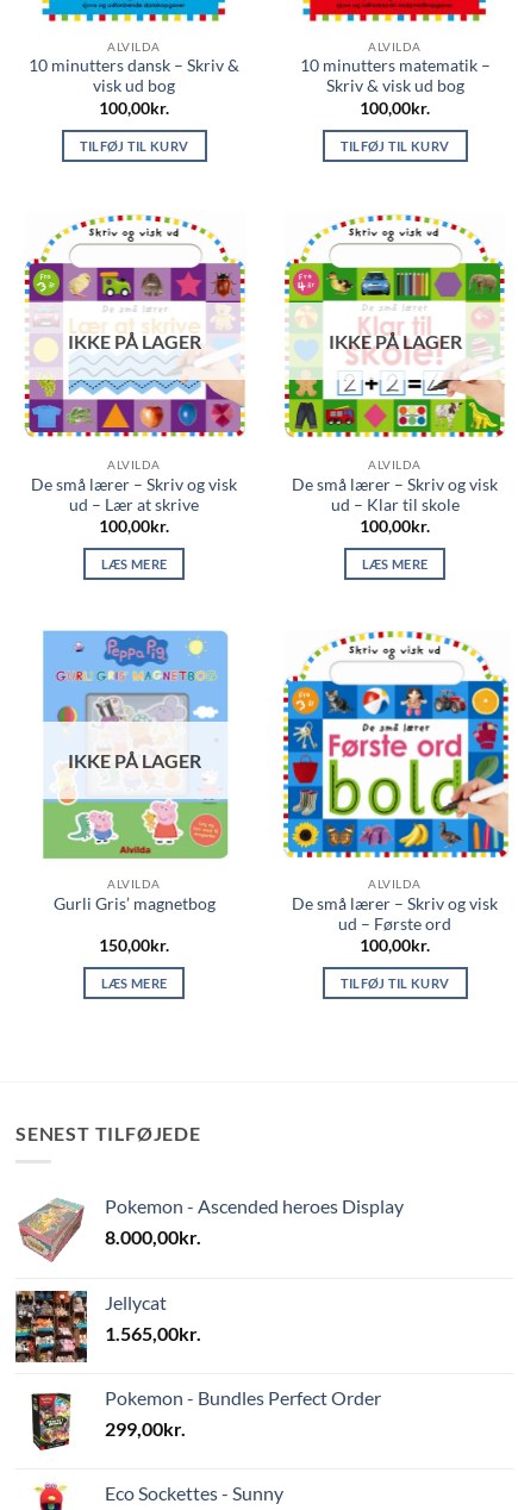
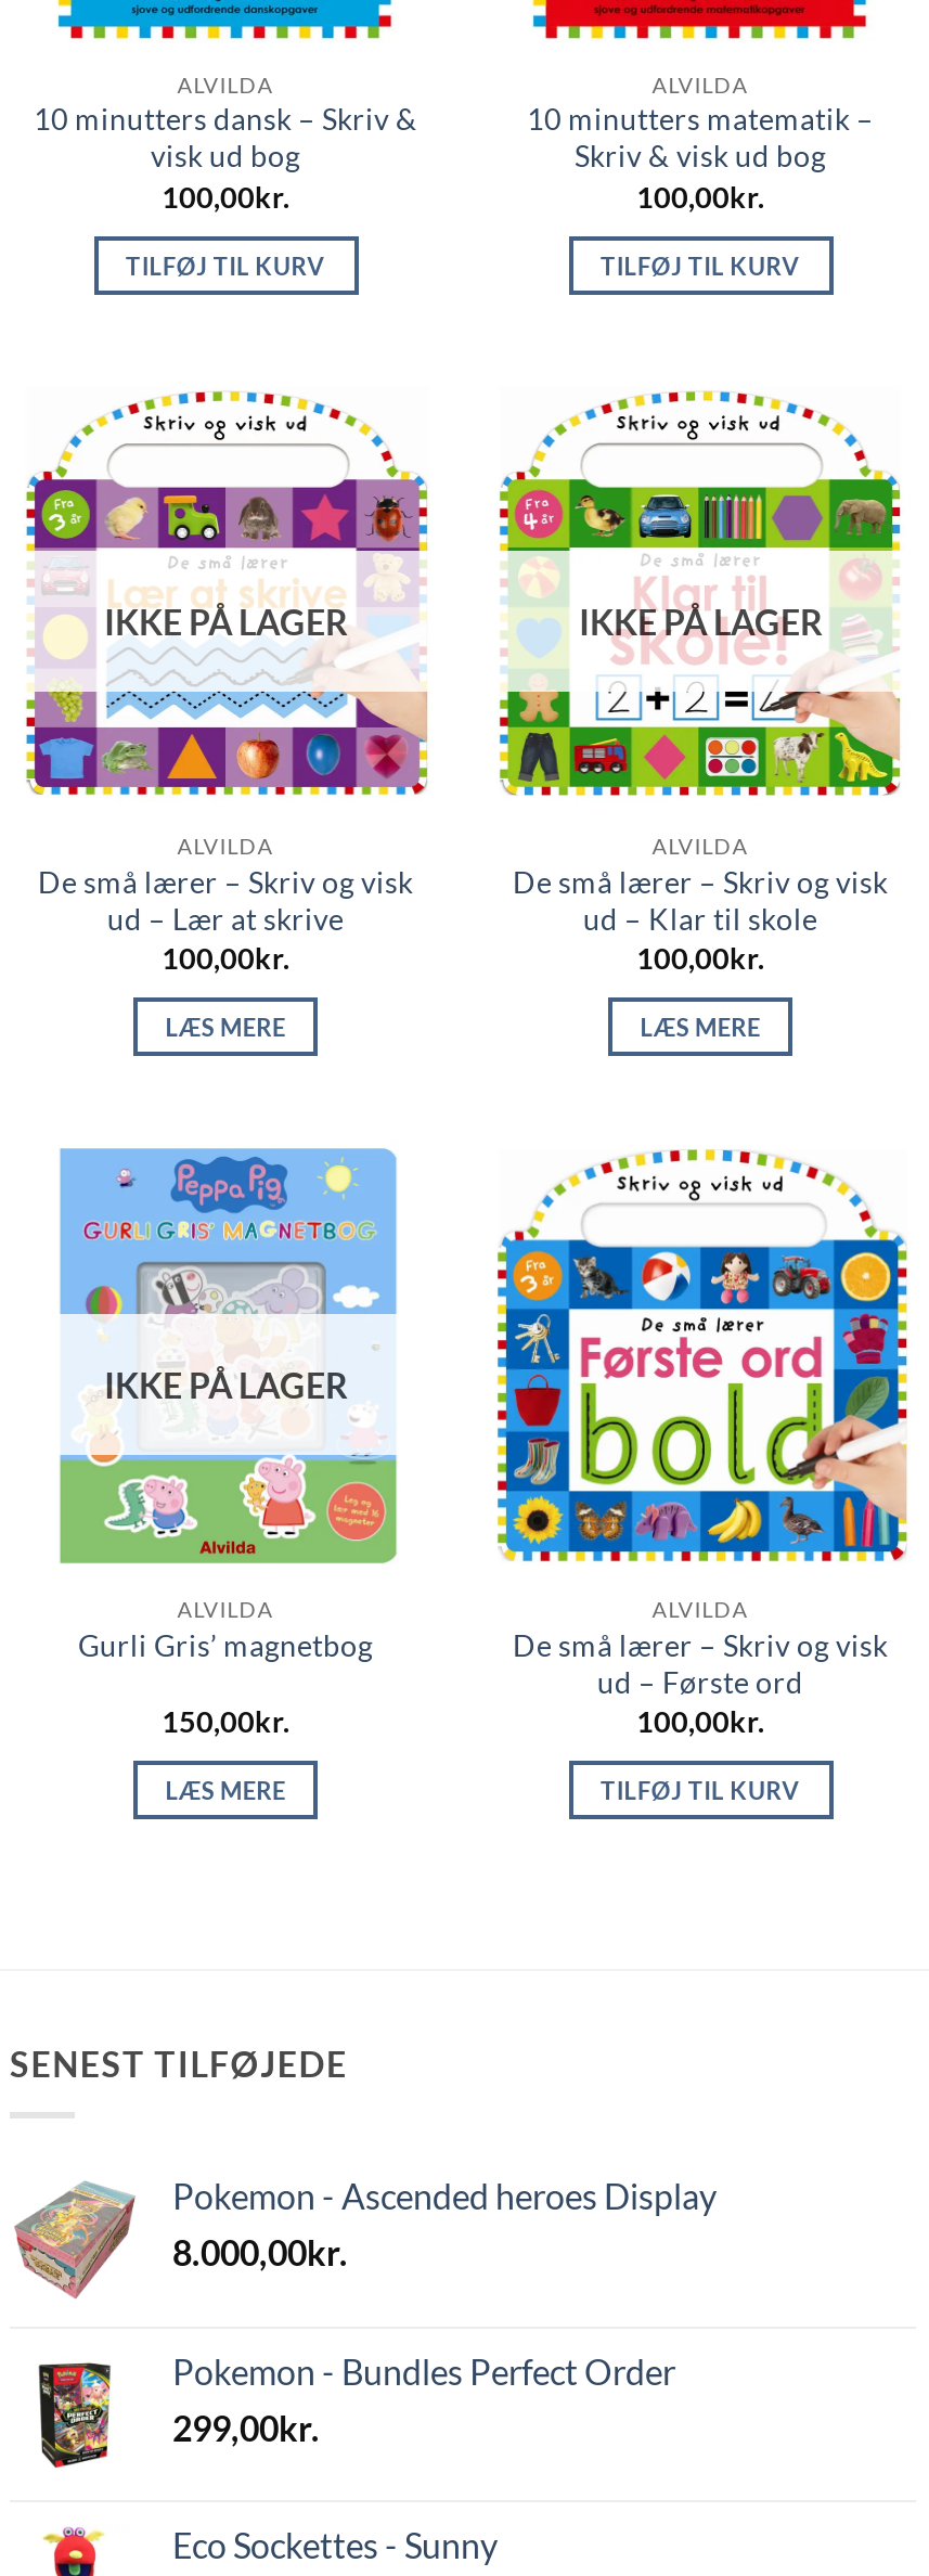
[14,1290,201,1364] [image] | Jellycat | 1.565,00kr. -> none

